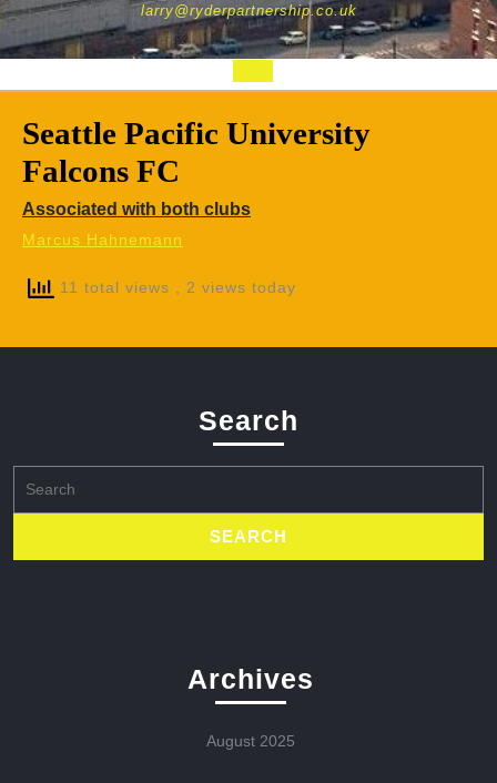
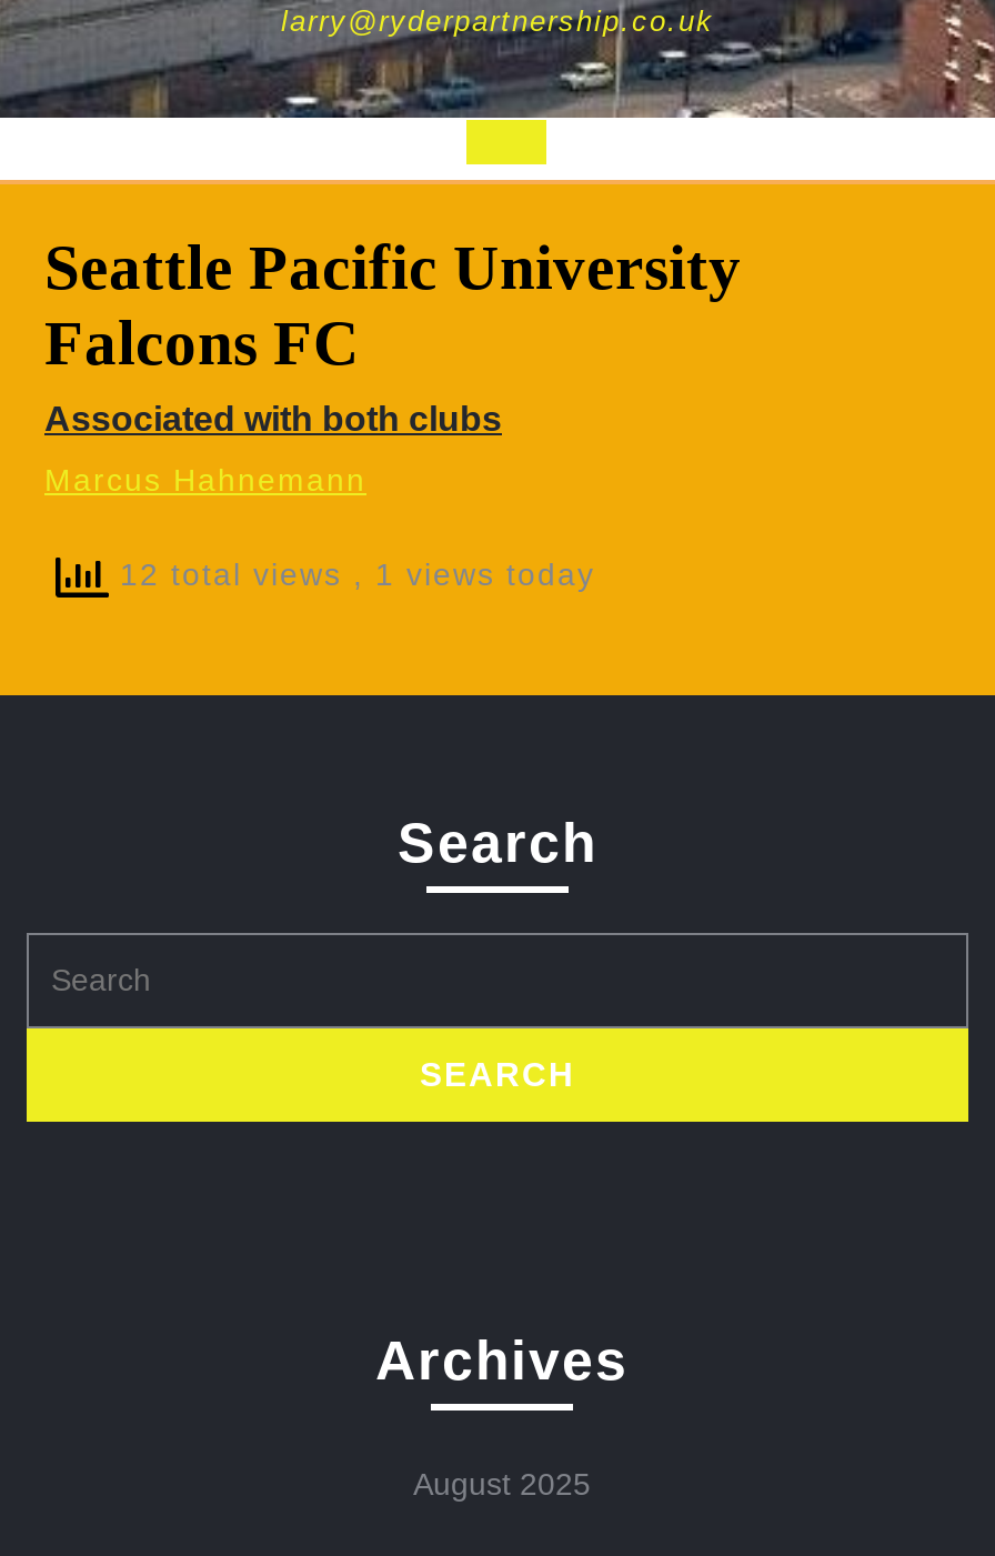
[54,278,296,296] 11 total views, 2 views today -> [109,557,595,592] 12 total views, 1 views today

